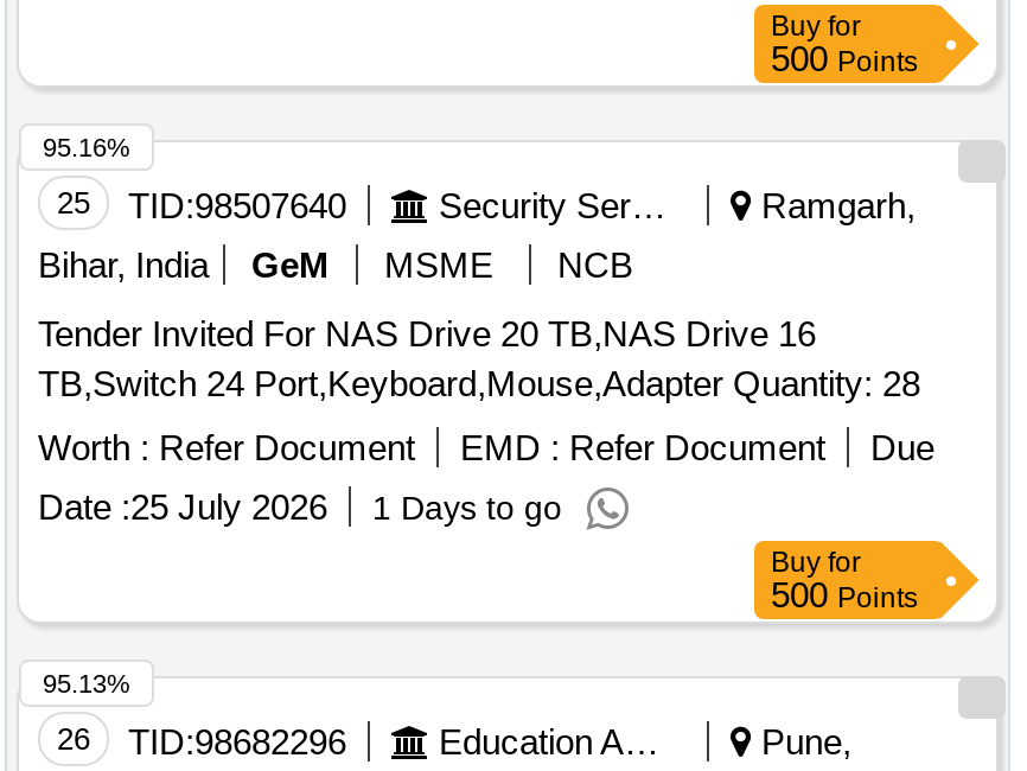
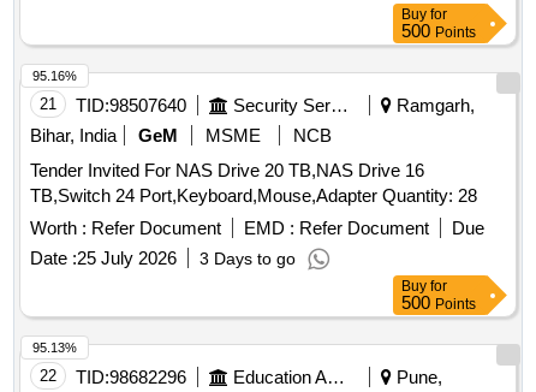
[57,186,346,226] 25 TID:98507640 -> [40,95,186,116] 21 TID:98507640
[38,487,562,527] Date : 25 July 2026 1 Days to go -> [30,248,296,268] Date : 25 July 2026 3 Days to go
[57,722,346,762] 26 TID:98682296 -> [40,367,186,387] 22 TID:98682296

